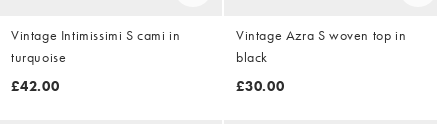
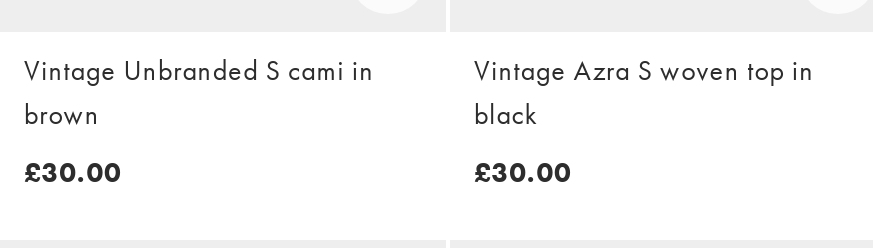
[11,26,180,66] Vintage Intimissimi S cami in | turquoise -> [24,52,374,132] Vintage Unbranded S cami in | brown
[11,77,60,95] £42.00 -> [24,154,122,190] £30.00

